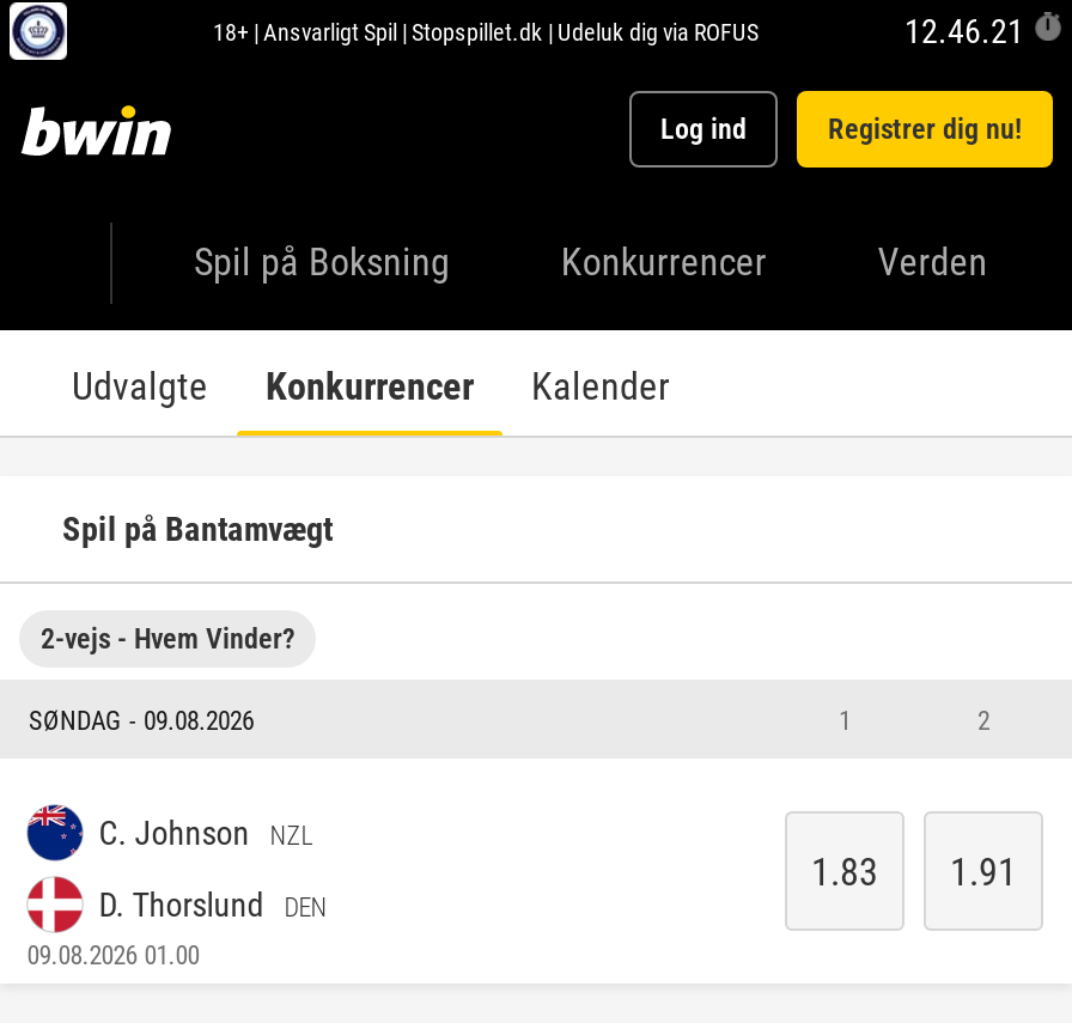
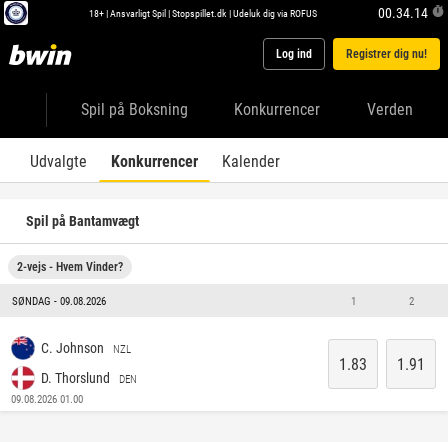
[904,11,1024,49] 12.46.21 -> [378,4,428,20] 00.34.14

